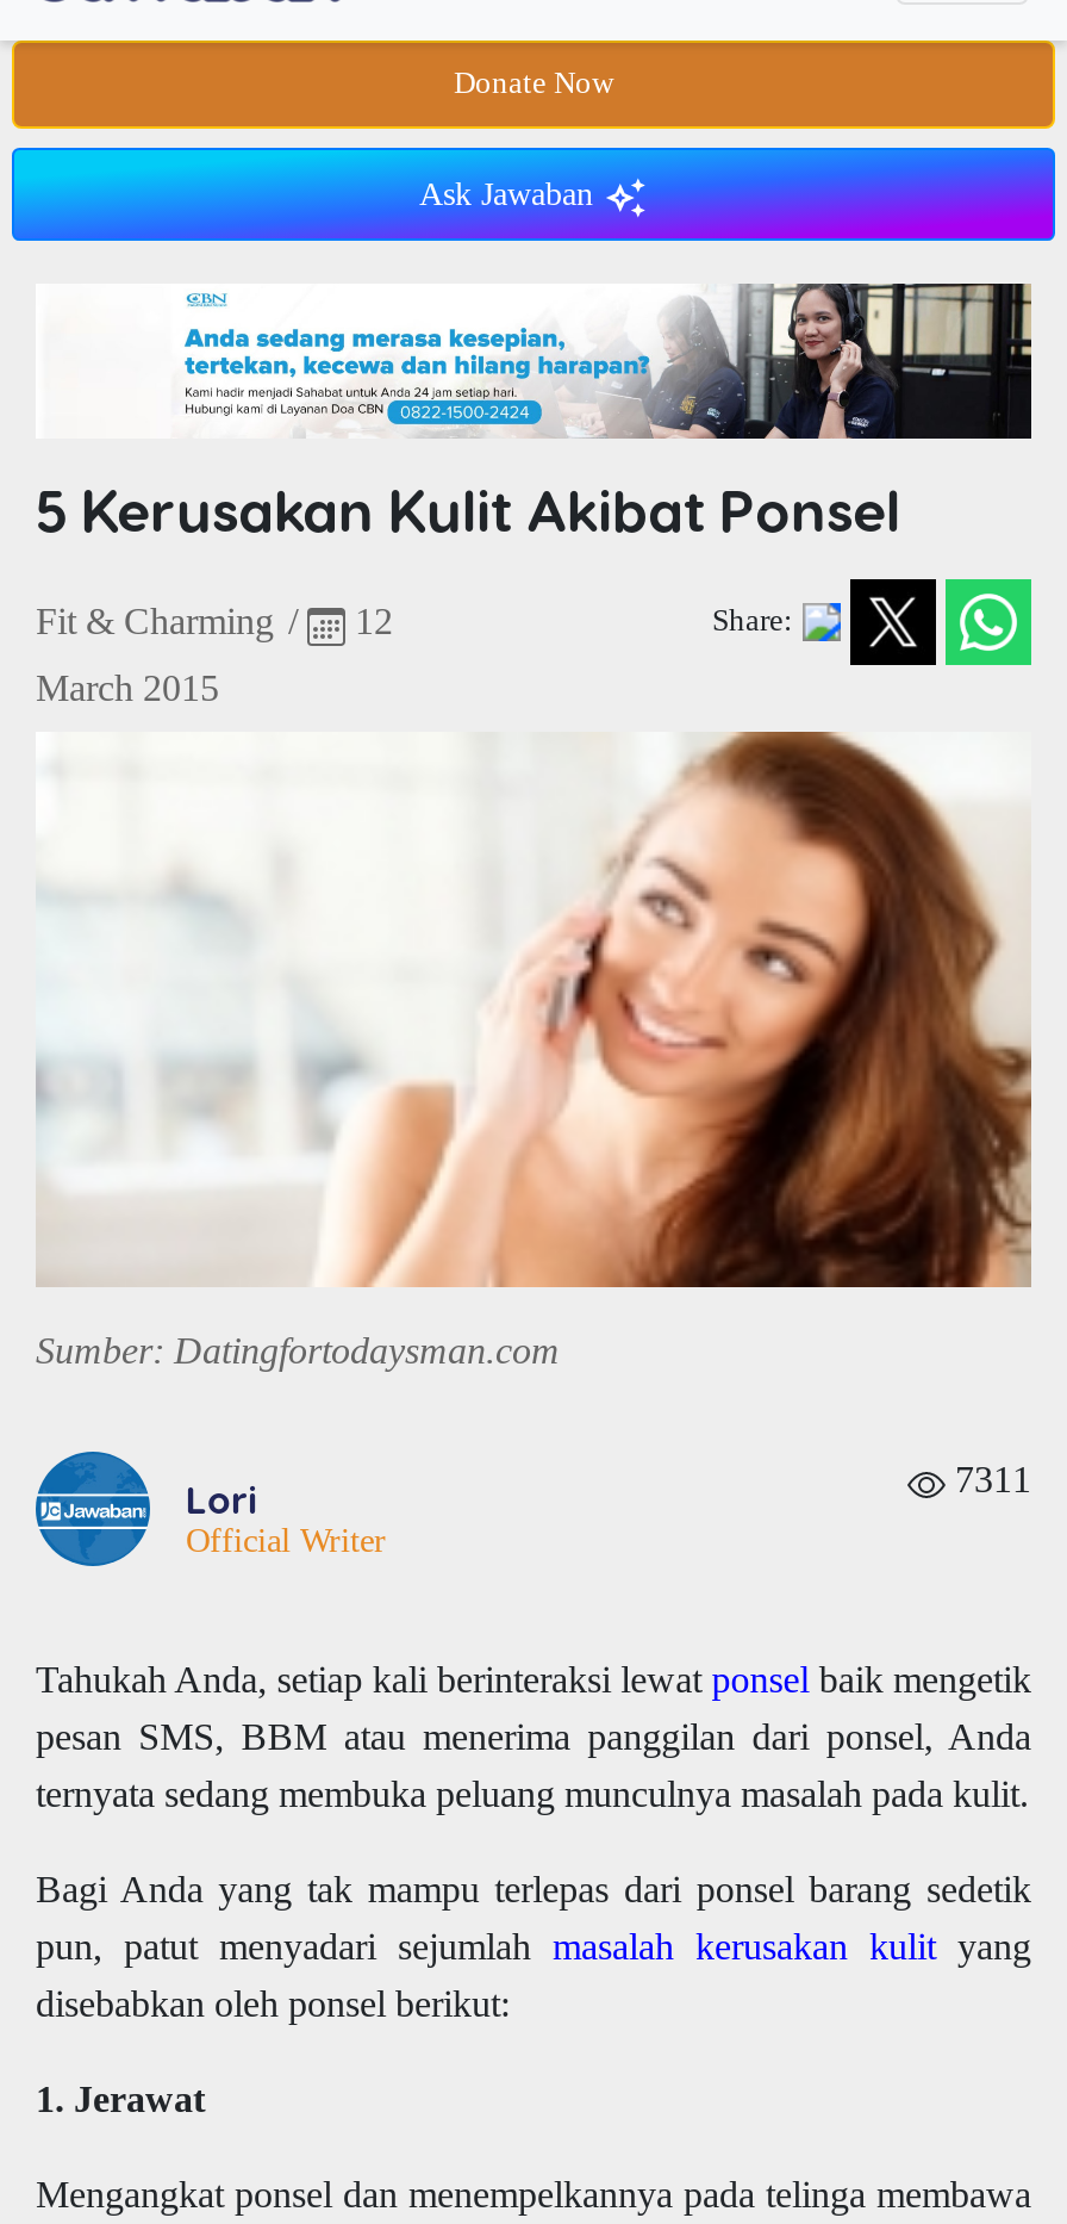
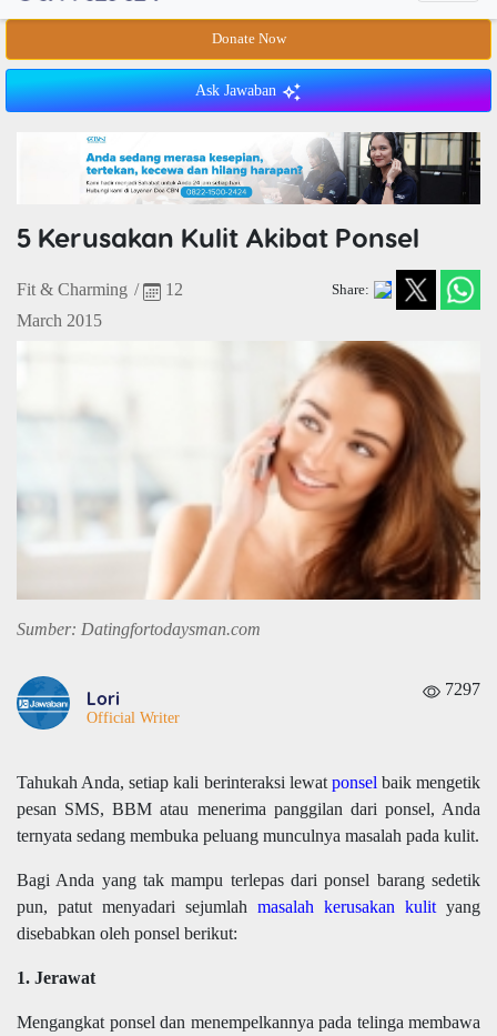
[946,1460,1031,1500] 7311 -> [440,680,480,699] 7297

